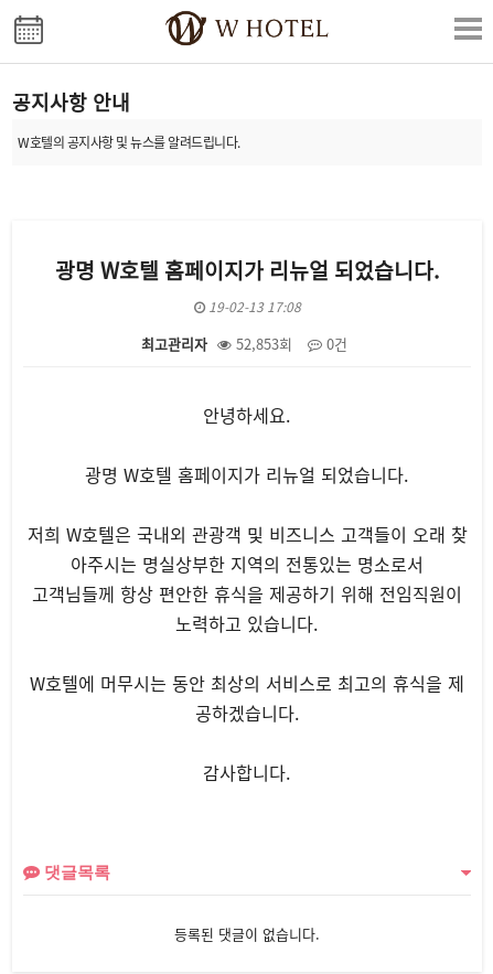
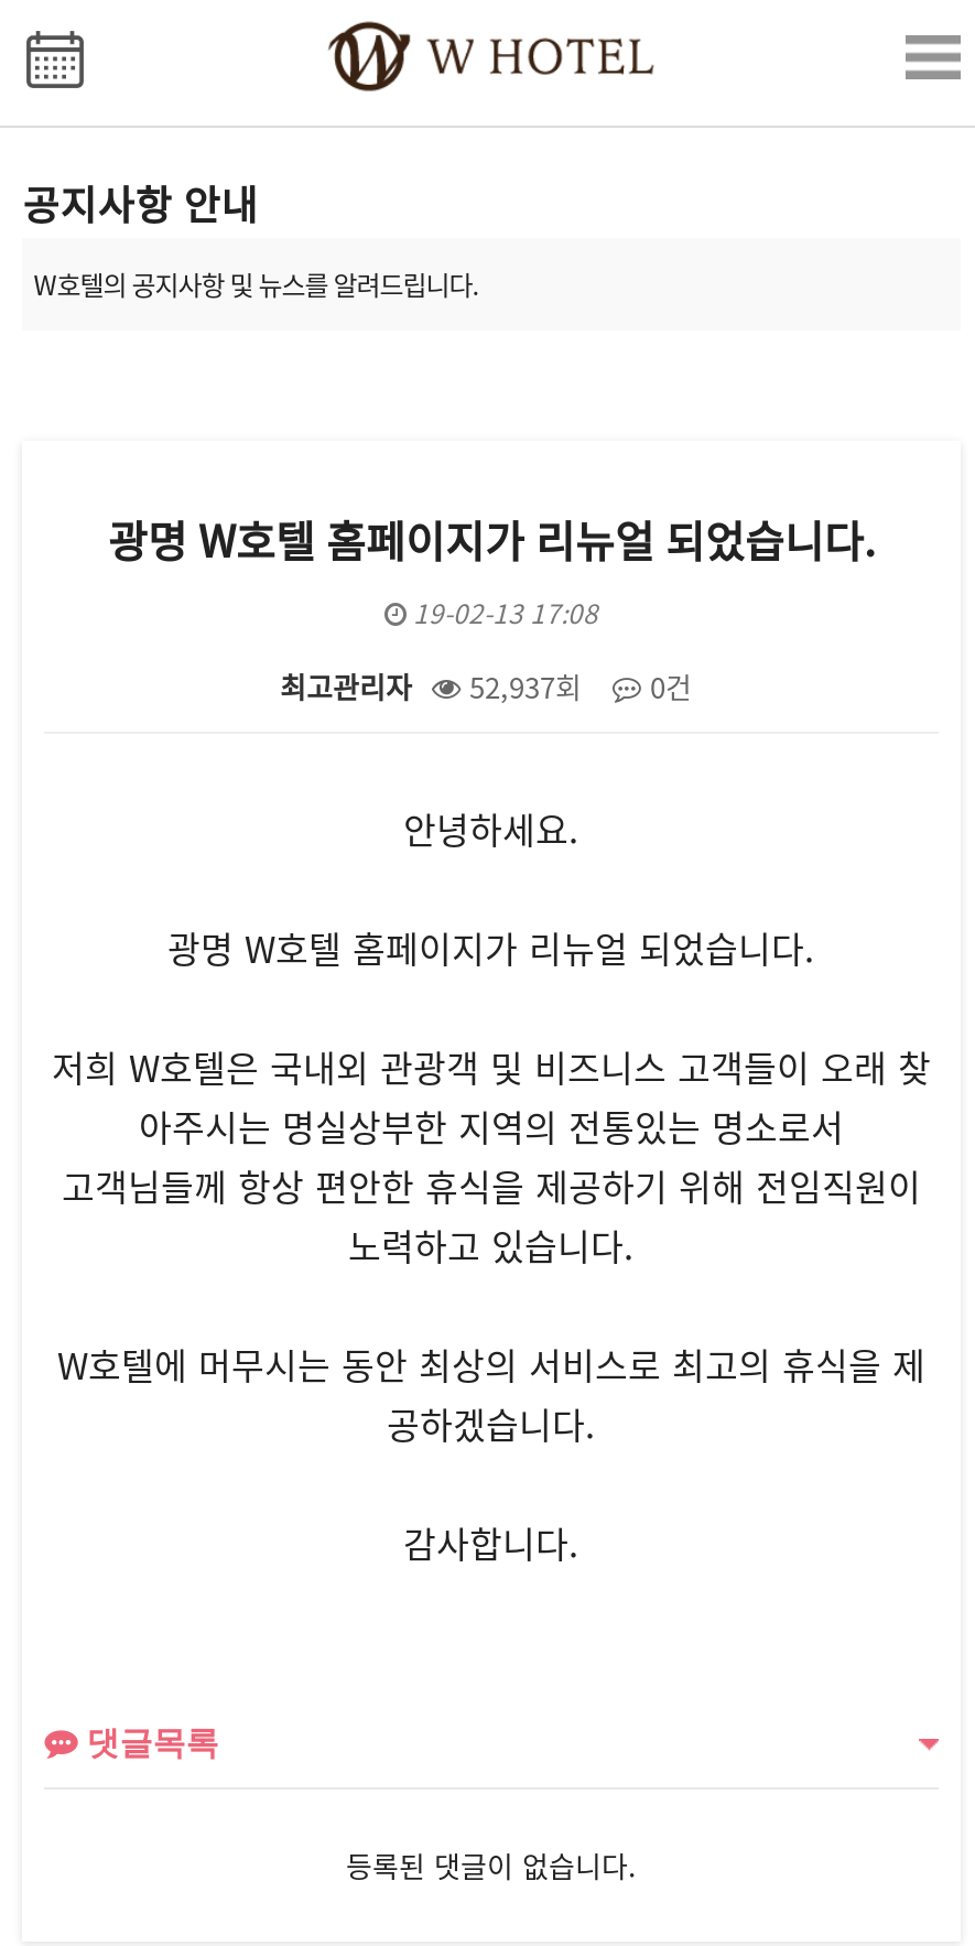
[141,333,347,354] 최고관리자 52,853회 0건 -> [280,666,692,708] 최고관리자 52,937회 0건

